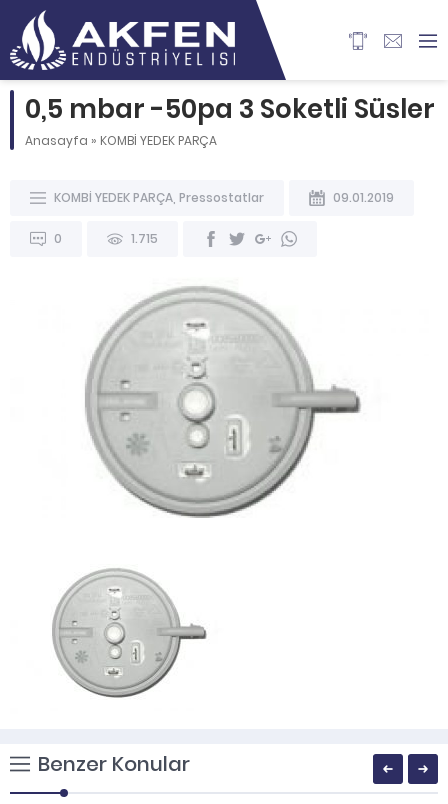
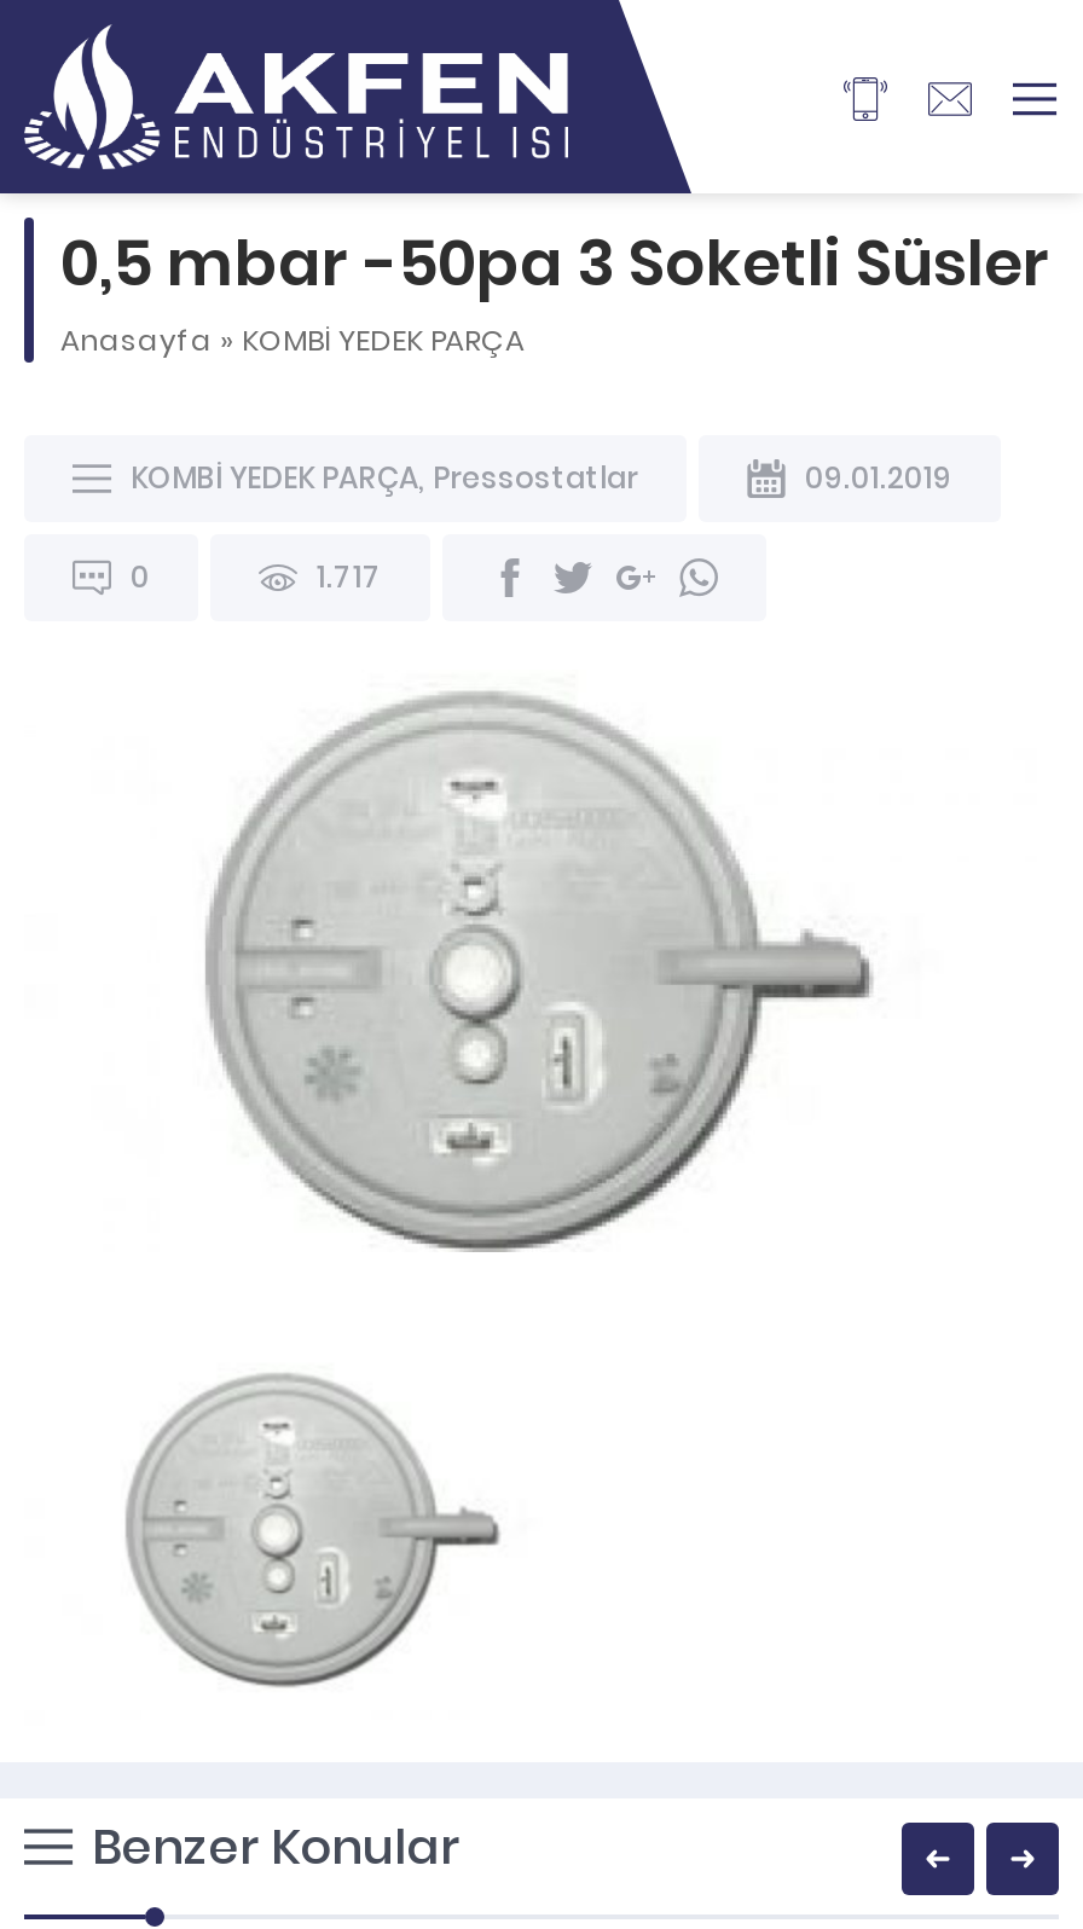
[131,230,158,247] 1.715 -> [317,556,382,597] 1.717

